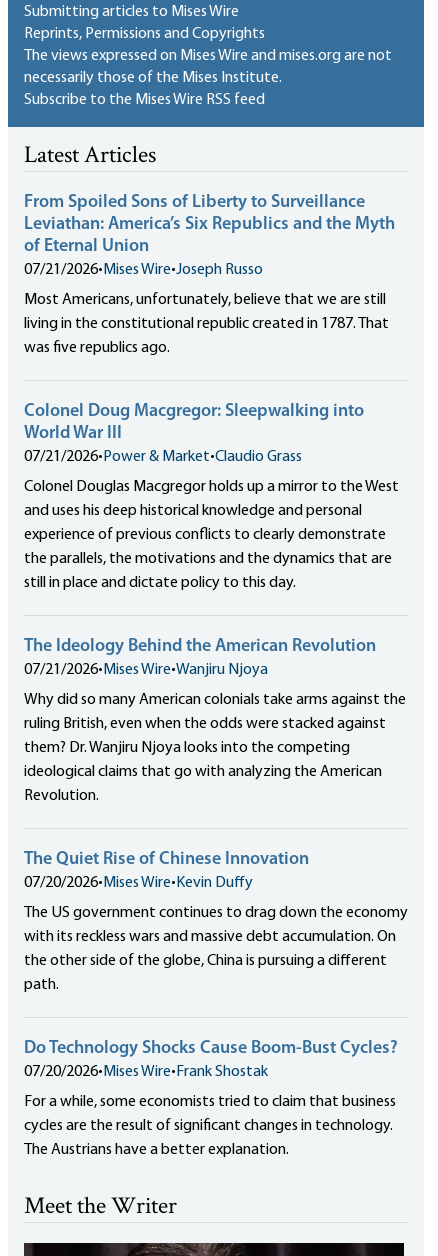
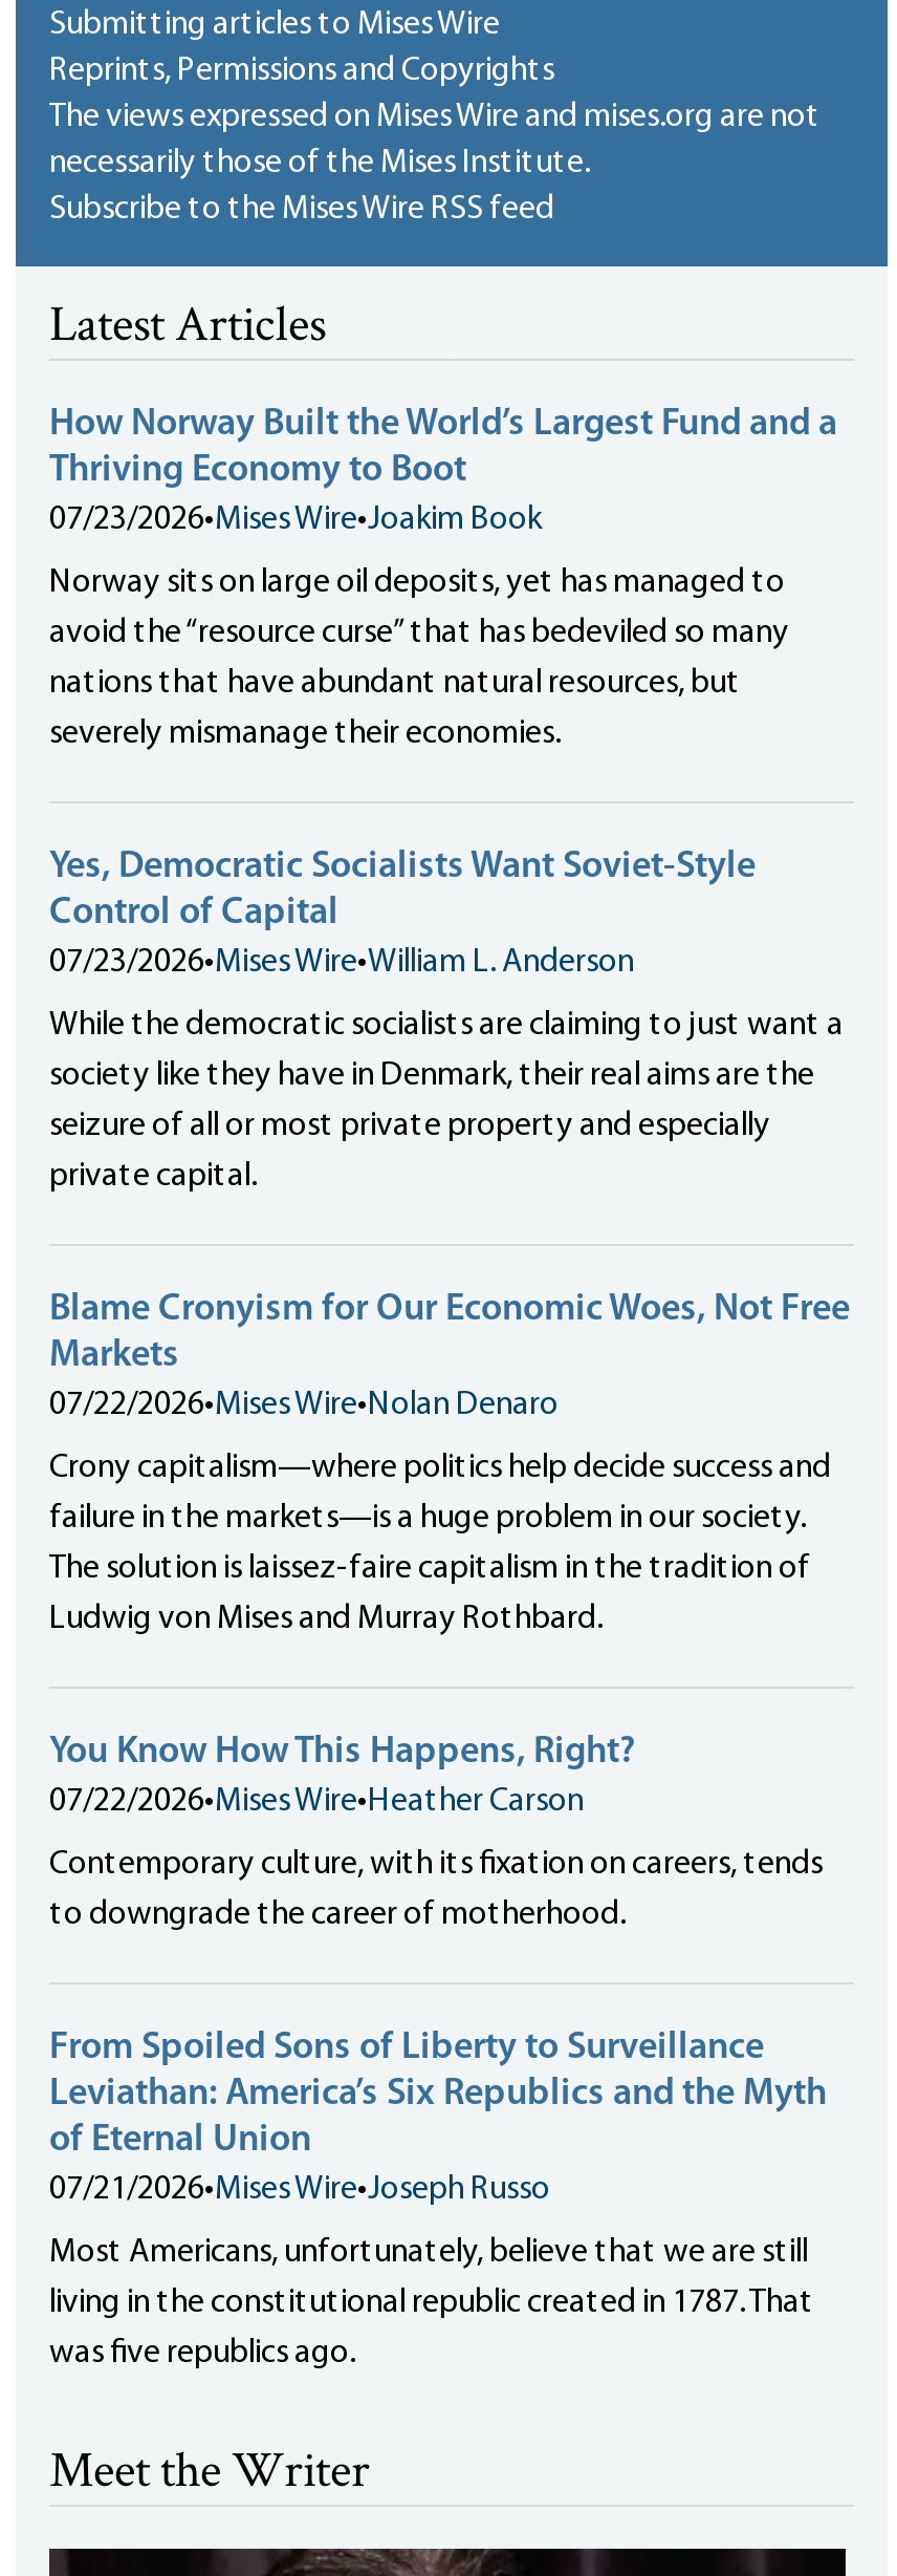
none -> [49,405,850,1932] How Norway Built the World’s Largest Fund and a | Thriving Economy to Boot | 07/23/2026•Mises Wire•Joakim Book | Norway sits on large oil deposits, yet has managed to | avoid the “resource curse” that has bedeviled so many | nations that have abundant natural resources, but | severely mismanage their economies. | Yes, Democratic Socialists Want Soviet-Style | Control of Capital | 07/23/2026•Mises Wire•William L. Anderson | While the democratic socialists are claiming to just want a | society like they have in Denmark, their real aims are the | seizure of all or most private property and especially | private capital. | Blame Cronyism for Our Economic Woes, Not Free | Markets | 07/22/2026•Mises Wire•Nolan Denaro | Crony capitalism—where politics help decide success and | failure in the markets—is a huge problem in our society. | The solution is laissez-faire capitalism in the tradition of | Ludwig von Mises and Murray Rothbard. | You Know How This Happens, Right? | 07/22/2026•Mises Wire•Heather Carson | Contemporary culture, with its fixation on careers, tends | to downgrade the career of motherhood.
moved [24,193,395,356] -> [49,2029,827,2371]: From Spoiled Sons of Liberty to Surveillance | Leviathan: America’s Six Republics and the Myth | of Eternal Union | 07/21/2026•Mises Wire•Joseph Russo | Most Americans, unfortunately, believe that we are still | living in the constitutional republic created in 1787. That | was five republics ago.
[24,402,408,1158] Colonel Doug Macgregor: Sleepwalking into | World War III | 07/21/2026• Power & Market•Claudio Grass | Colonel Douglas Macgregor holds up a mirror to the West | and uses his deep historical knowledge and personal | experience of previous conflicts to clearly demonstrate | the parallels, the motivations and the dynamics that are | still in place and dictate policy to this day. | The Ideology Behind the American Revolution | 07/21/2026• Mises Wire•Wanjiru Njoya | Why did so many American colonials take arms against the | ruling British, even when the odds were stacked against | them? Dr. Wanjiru Njoya looks into the competing | ideological claims that go with analyzing the American | Revolution. | The Quiet Rise of Chinese Innovation | 07/20/2026• Mises Wire• Kevin Duffy | The US government continues to drag down the economy | with its reckless wars and massive debt accumulation. On | the other side of the globe, China is pursuing a different | path. | Do Technology Shocks Cause Boom-Bust Cycles? | 07/20/2026• Mises Wire• Frank Shostak | For a while, some economists tried to claim that business | cycles are the result of significant changes in technology. | The Austrians have a better explanation. -> none

